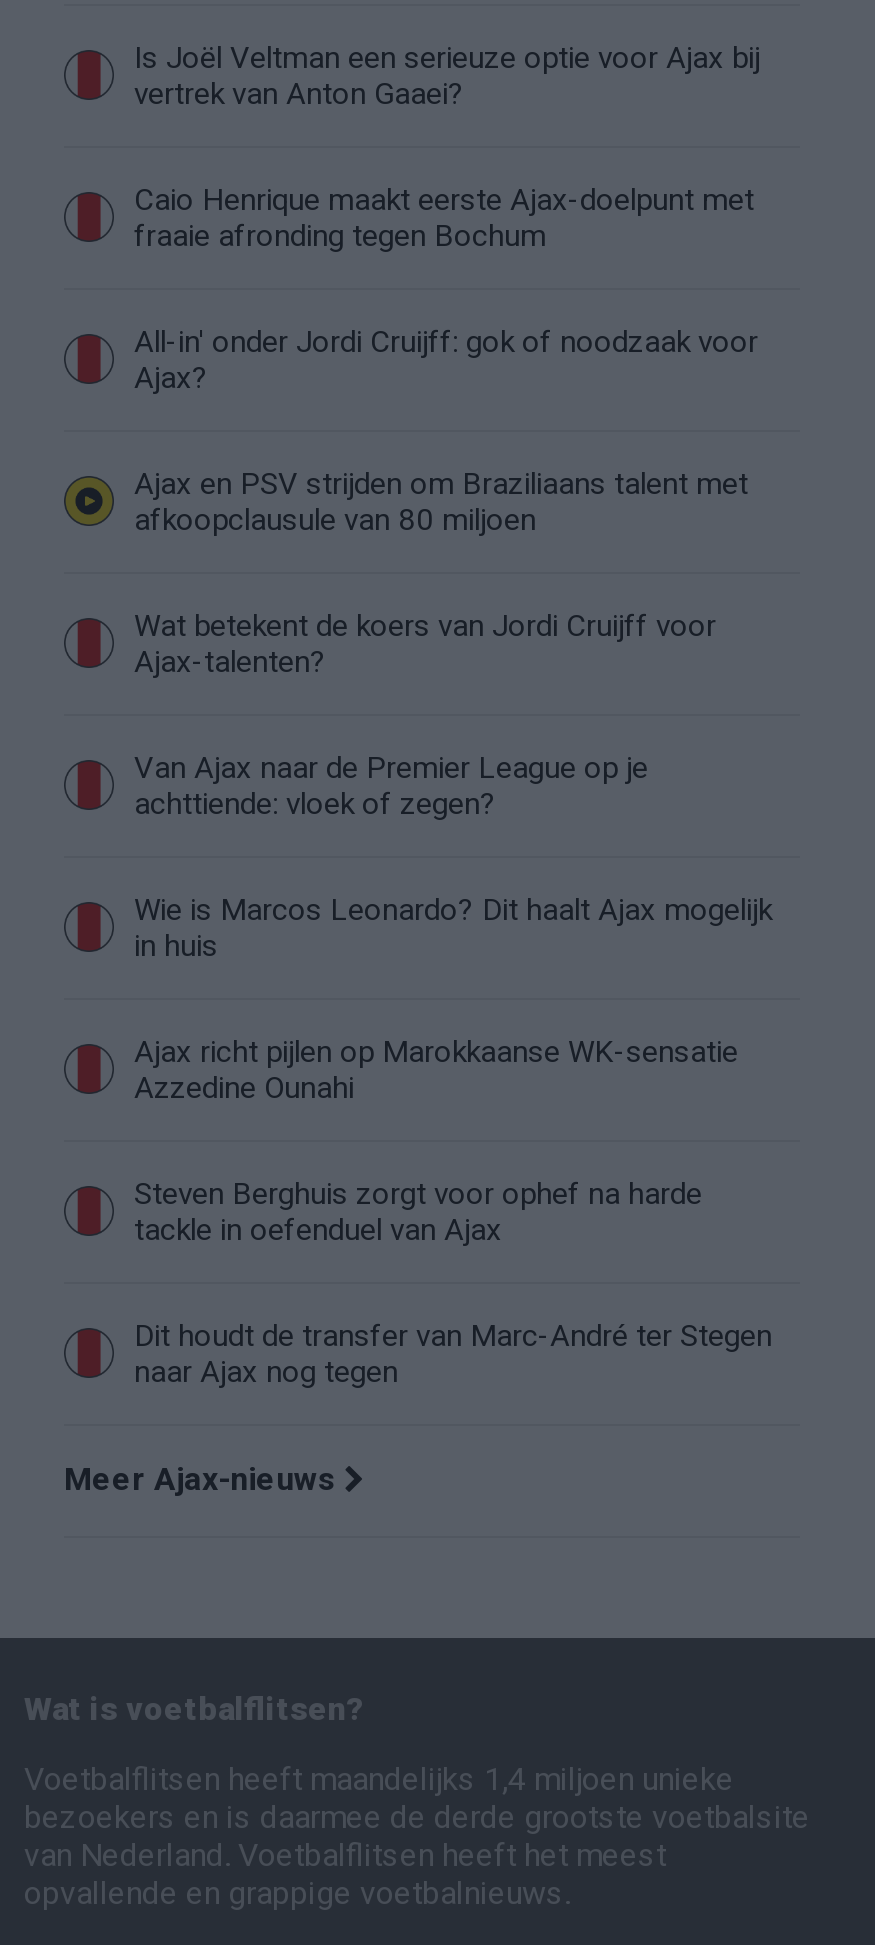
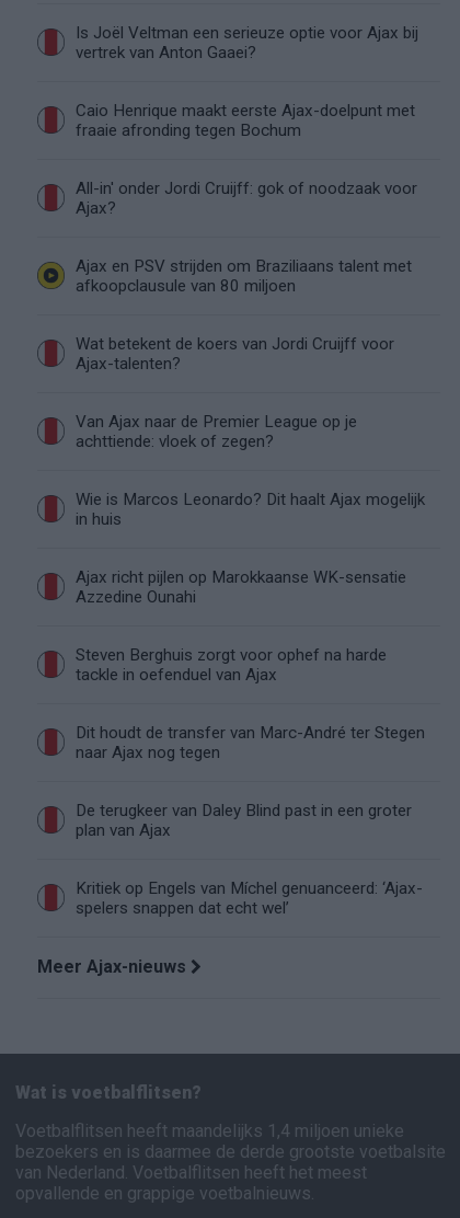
none -> [76,800,423,918] De terugkeer van Daley Blind past in een groter | plan van Ajax | Kritiek op Engels van Míchel genuanceerd: ‘Ajax- | spelers snappen dat echt wel’

